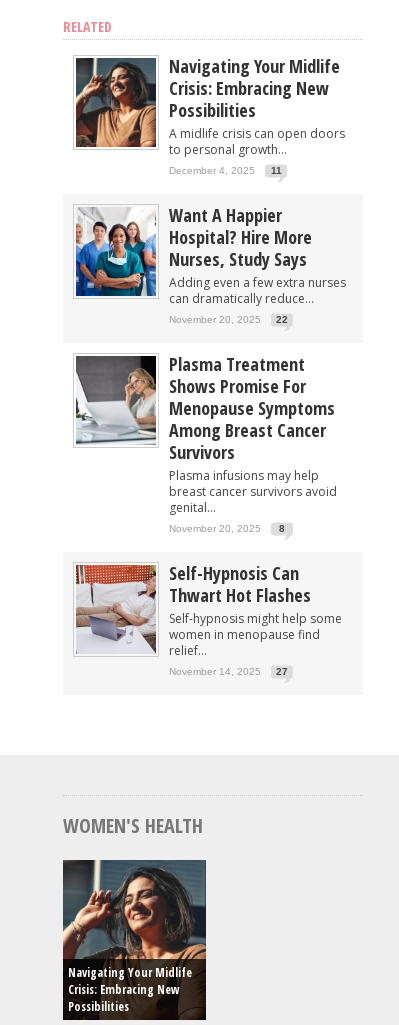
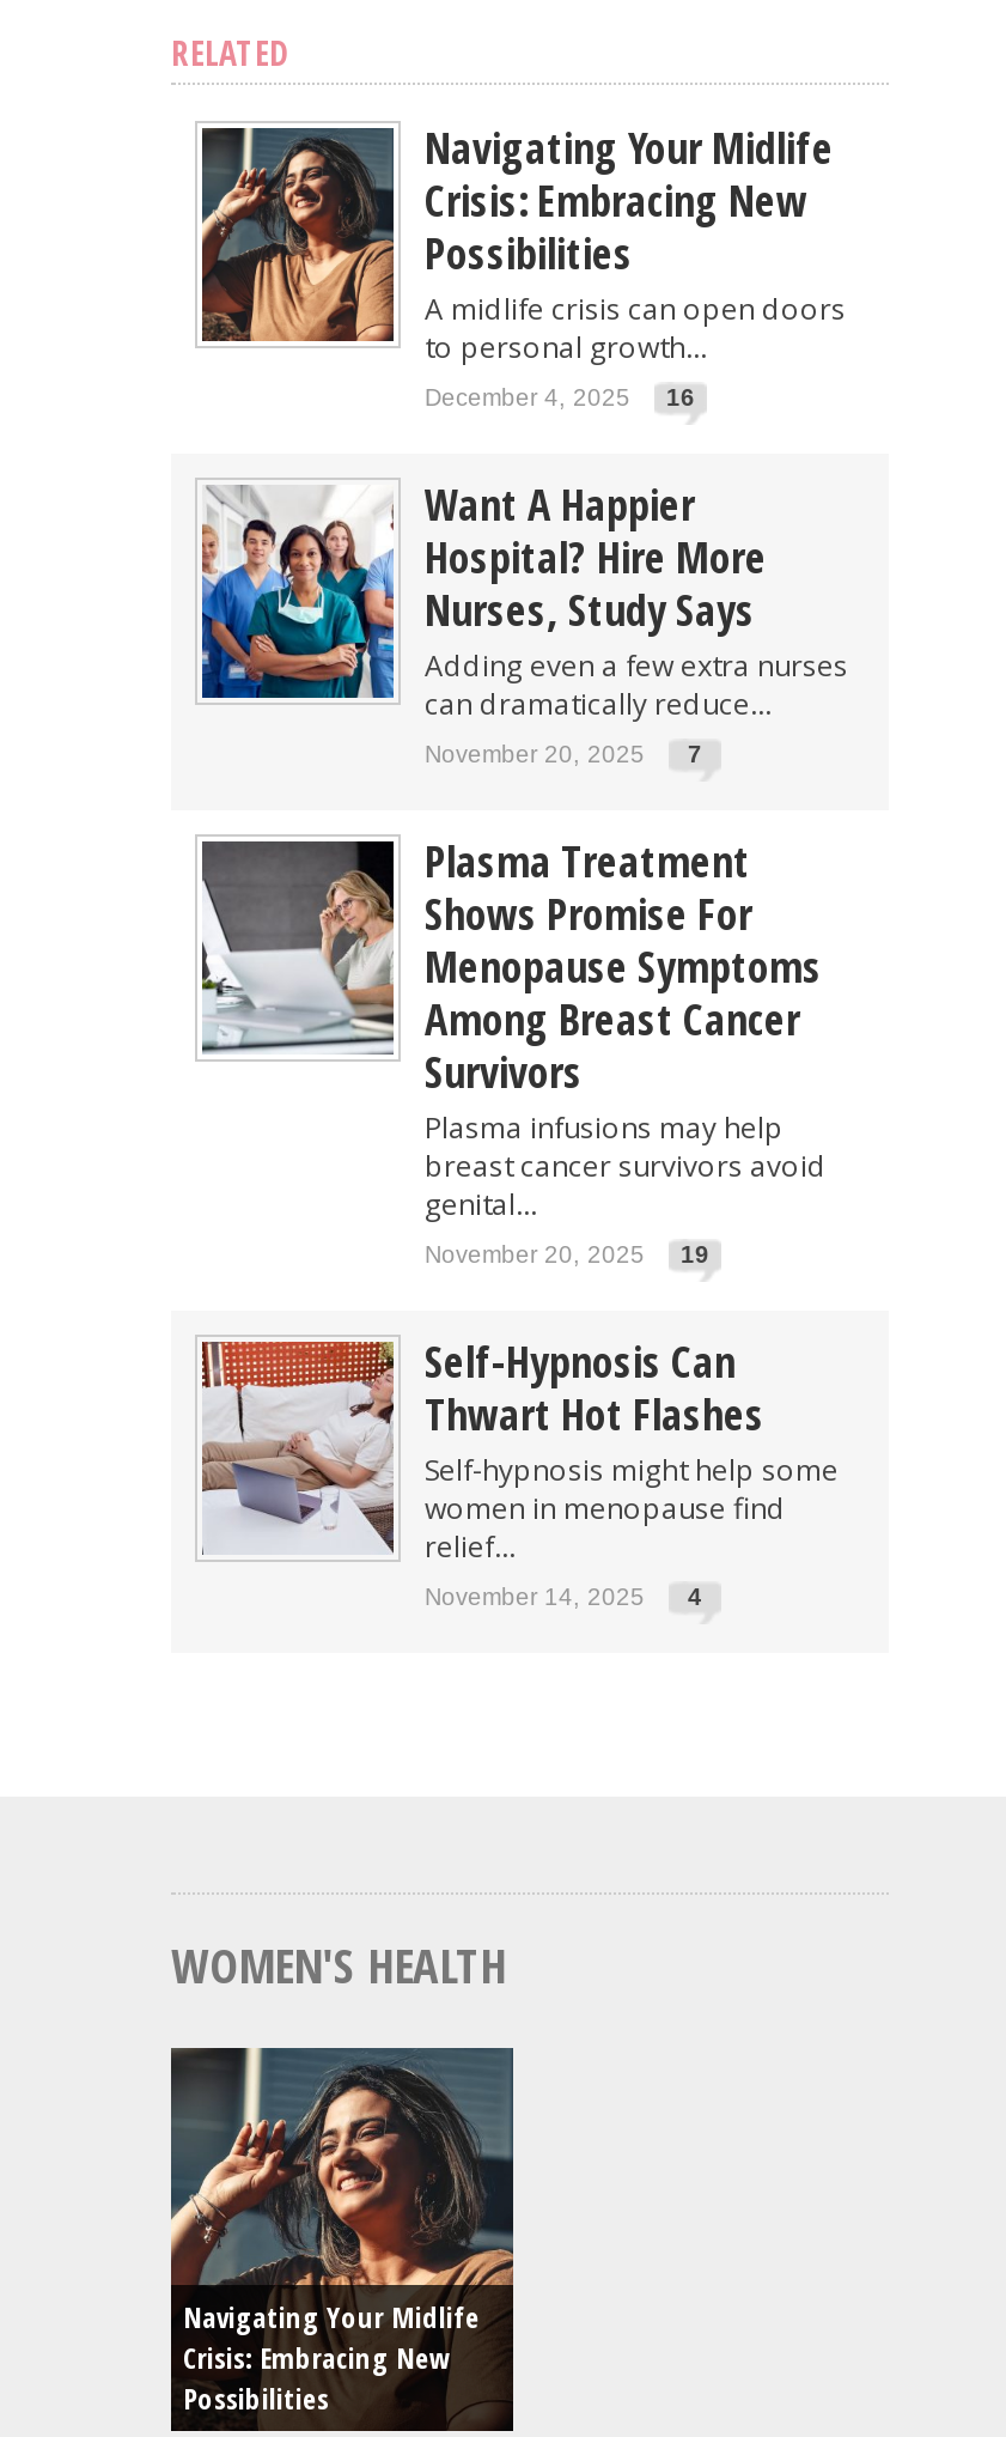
[169,165,281,176] December 4, 2025 11 -> [425,384,695,410] December 4, 2025 16
[169,314,288,325] November 20, 2025 22 -> [425,740,702,767] November 20, 2025 7
[169,523,285,534] November 20, 2025 8 -> [425,1241,709,1267] November 20, 2025 19
[169,666,288,677] November 14, 2025 27 -> [425,1583,702,1609] November 14, 2025 4

